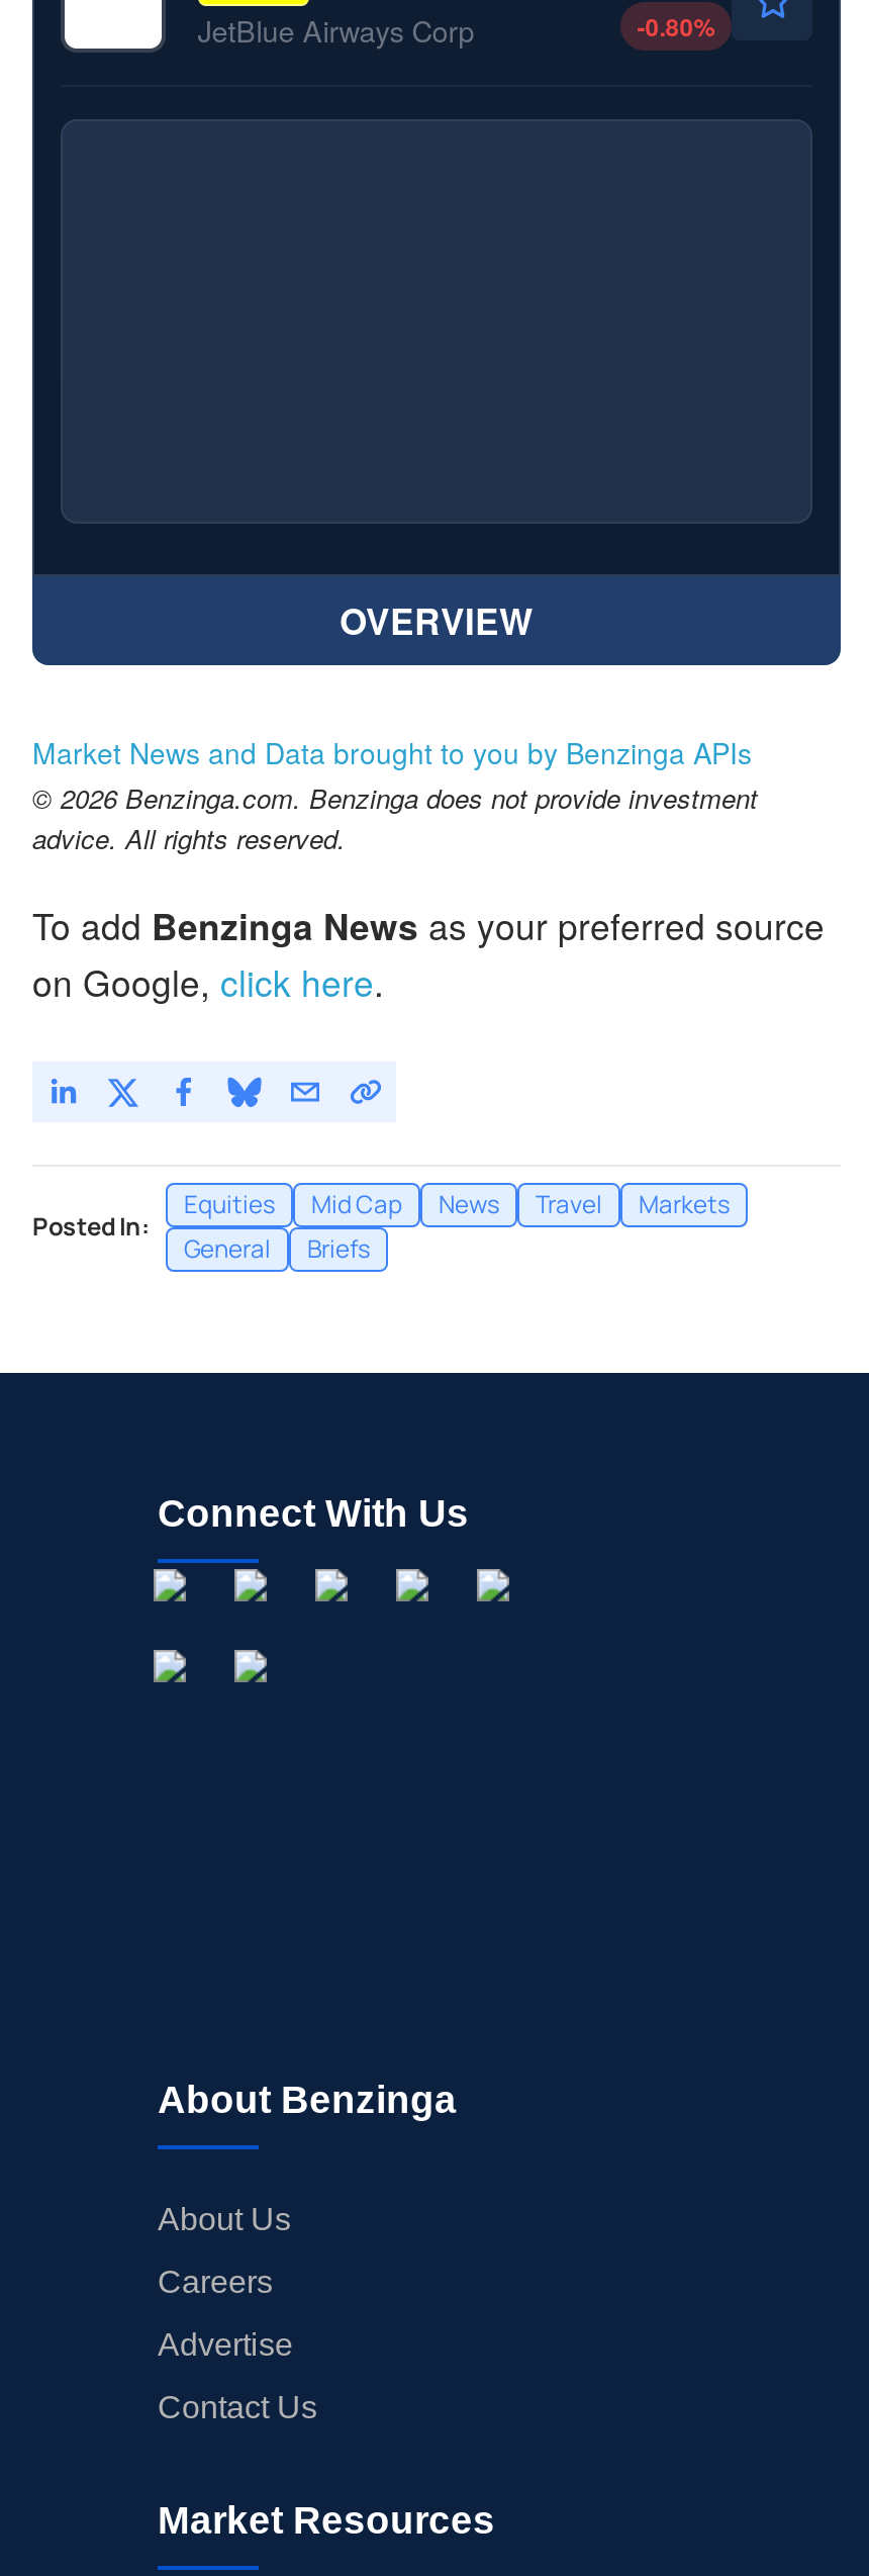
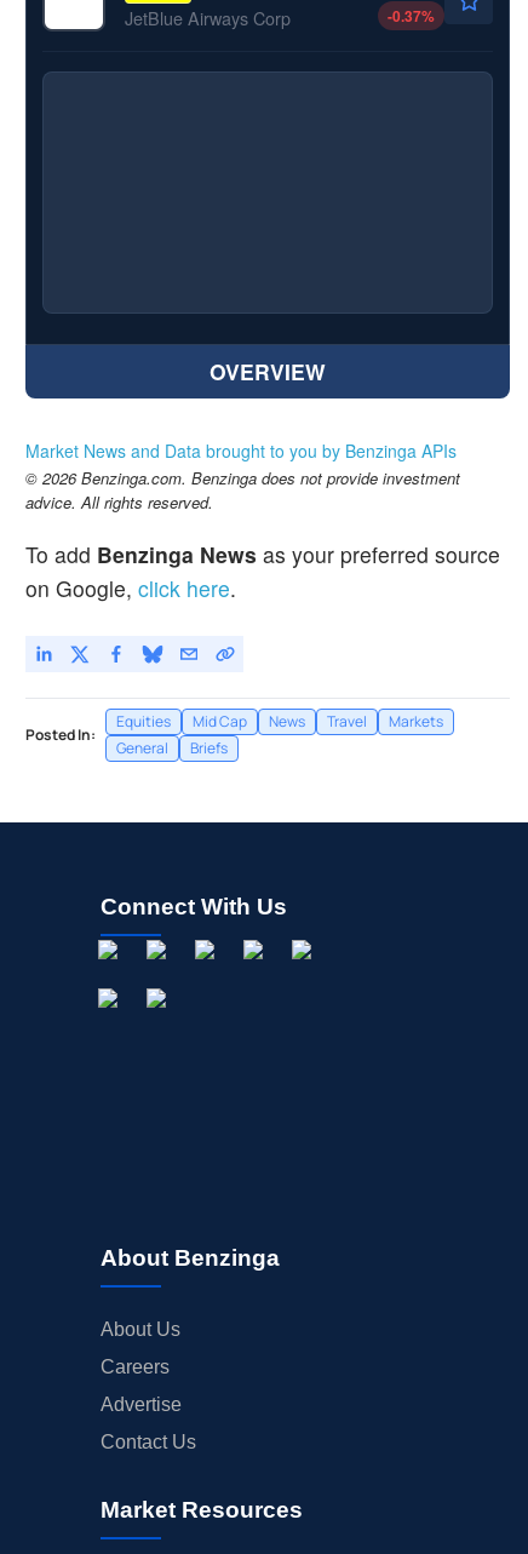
[637,7,716,44] -0.80% -> [388,4,435,26] -0.37%

